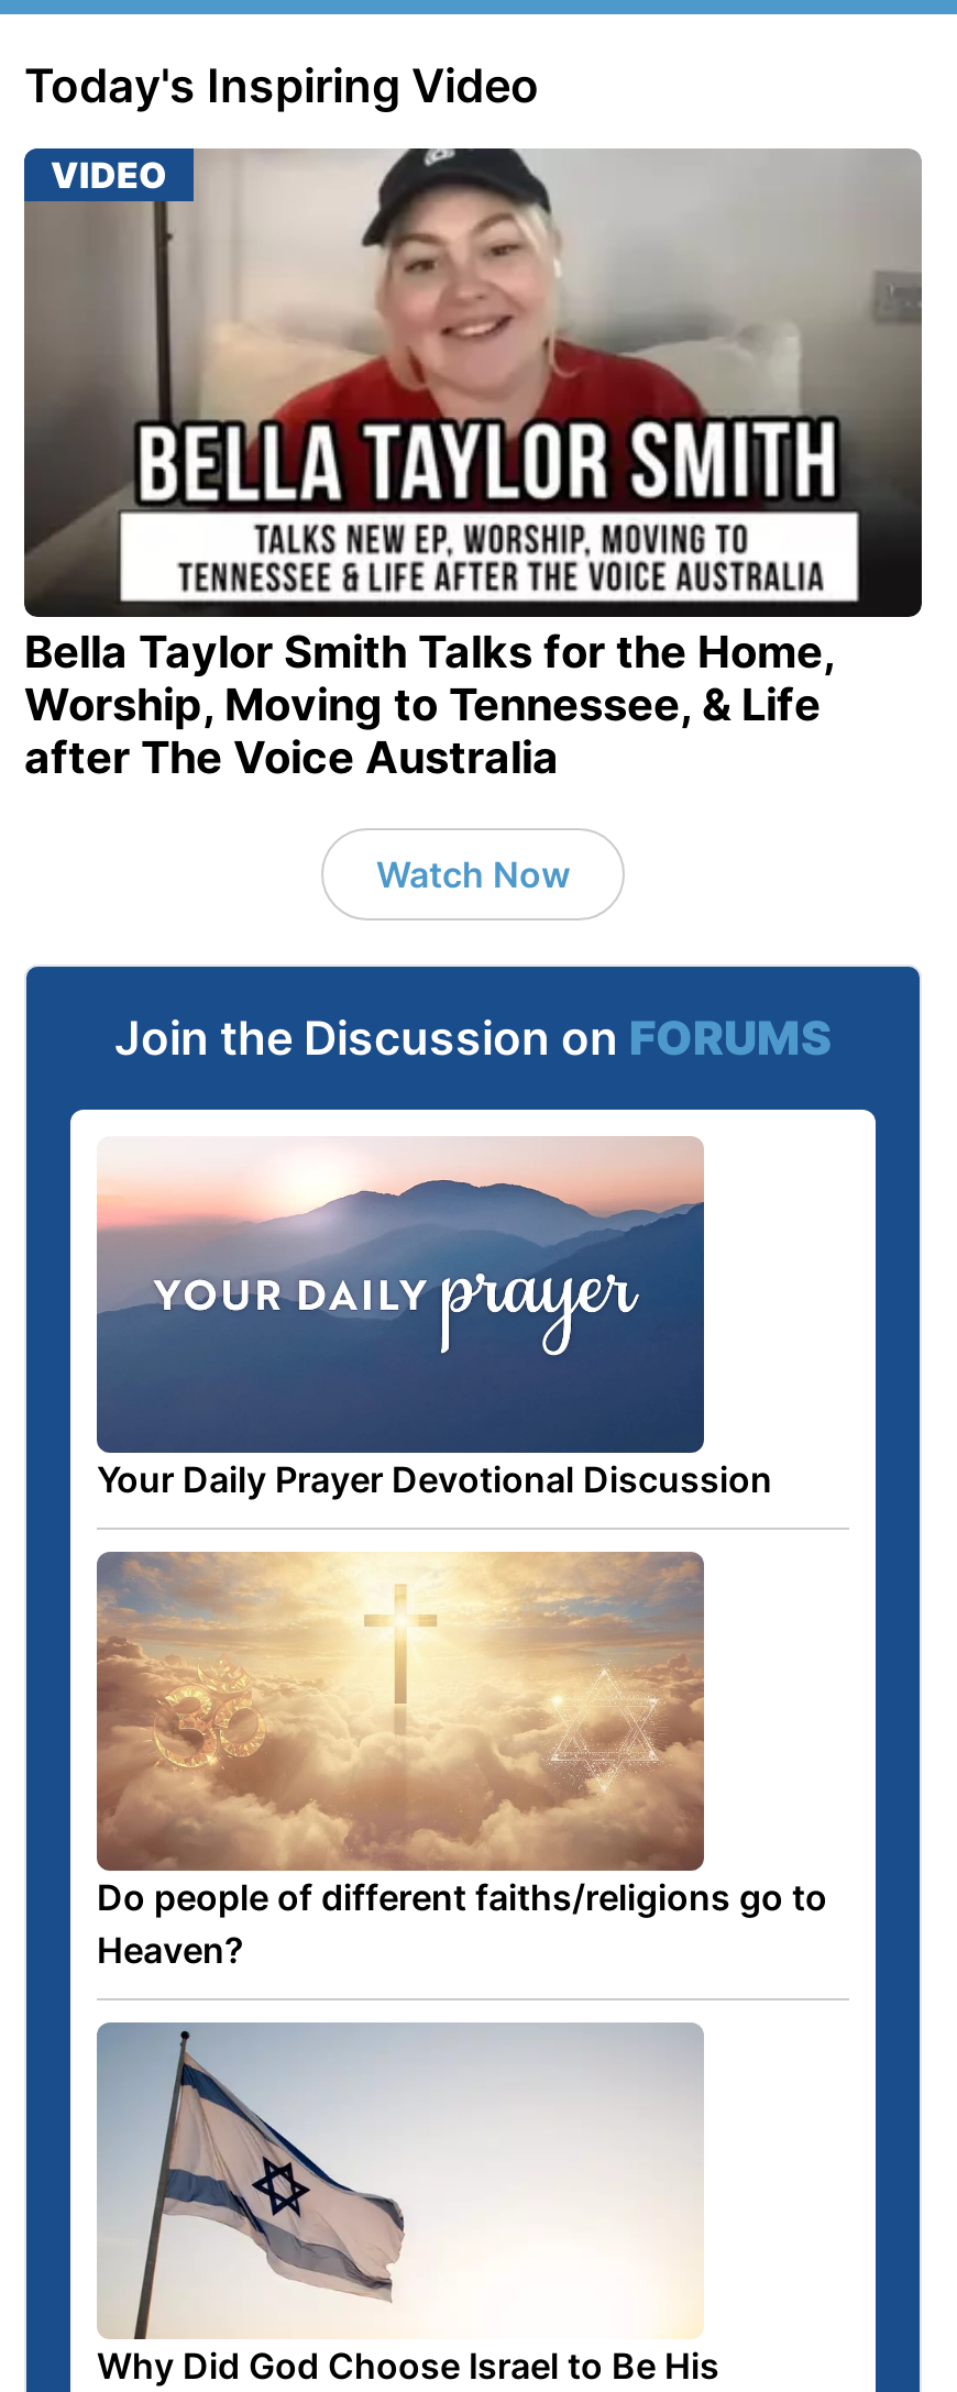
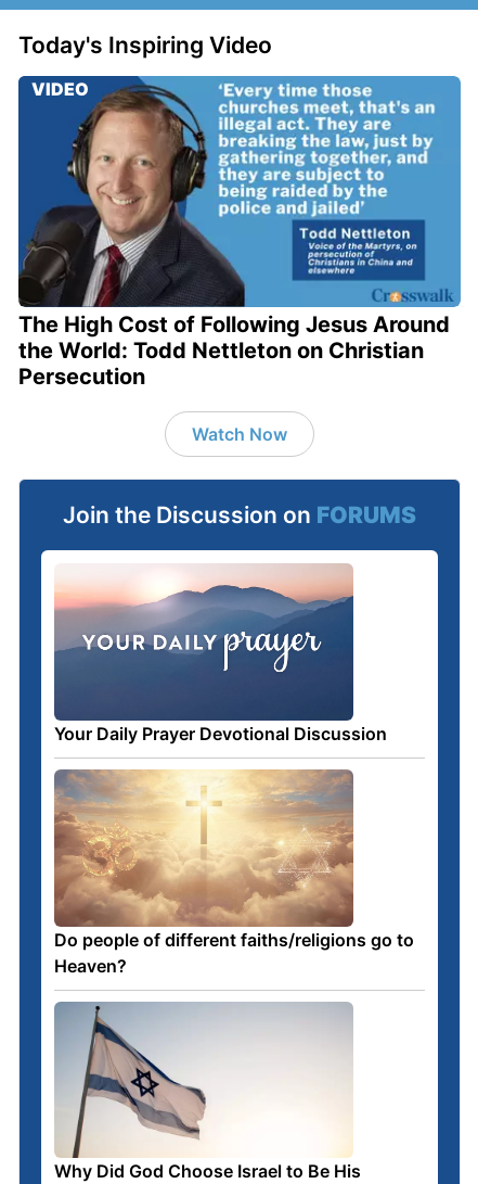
[22,146,924,783] [image] | Bella Taylor Smith Talks for the Home, | Worship, Moving to Tennessee, & Life | after The Voice Australia -> [17,75,462,390] [image] | The High Cost of Following Jesus Around | the World: Todd Nettleton on Christian | Persecution

